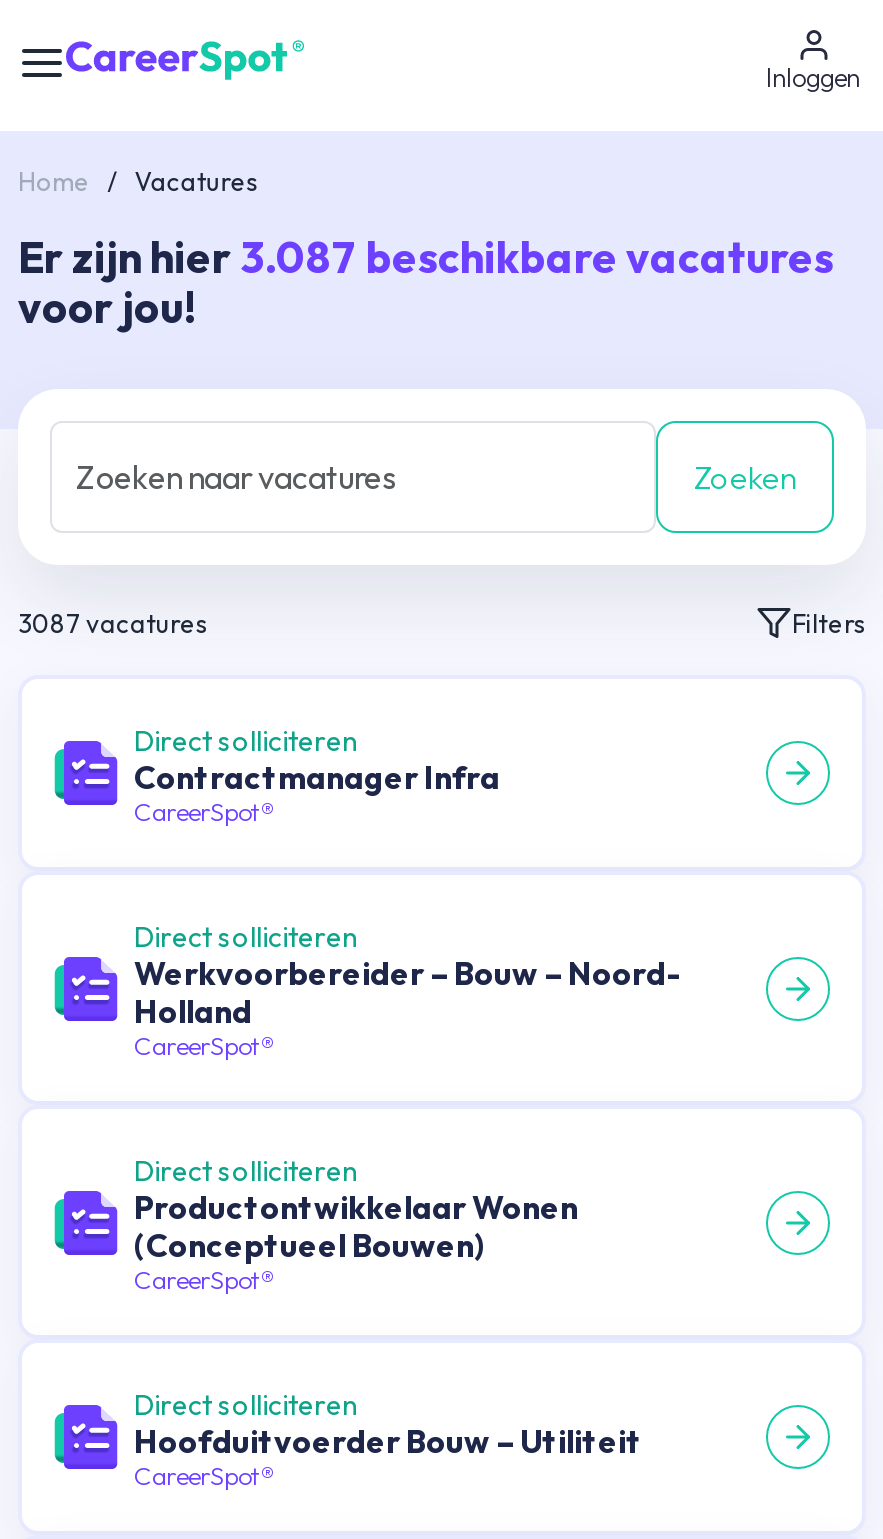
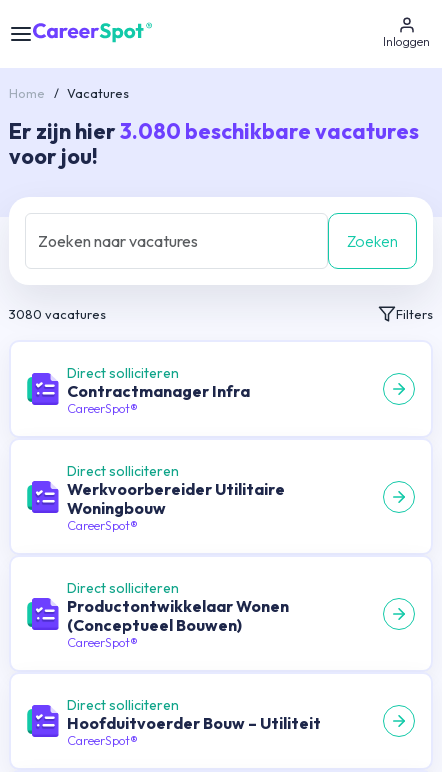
[18,229,834,285] Er zijn hier 3.087 beschikbare vacatures -> [9,117,419,145] Er zijn hier 3.080 beschikbare vacatures
[18,607,208,639] 3087 vacatures -> [9,306,106,322] 3080 vacatures
[134,953,682,1031] Werkvoorbereider – Bouw – Noord- | Holland -> [67,479,285,518] Werkvoorbereider Utilitaire | Woningbouw

